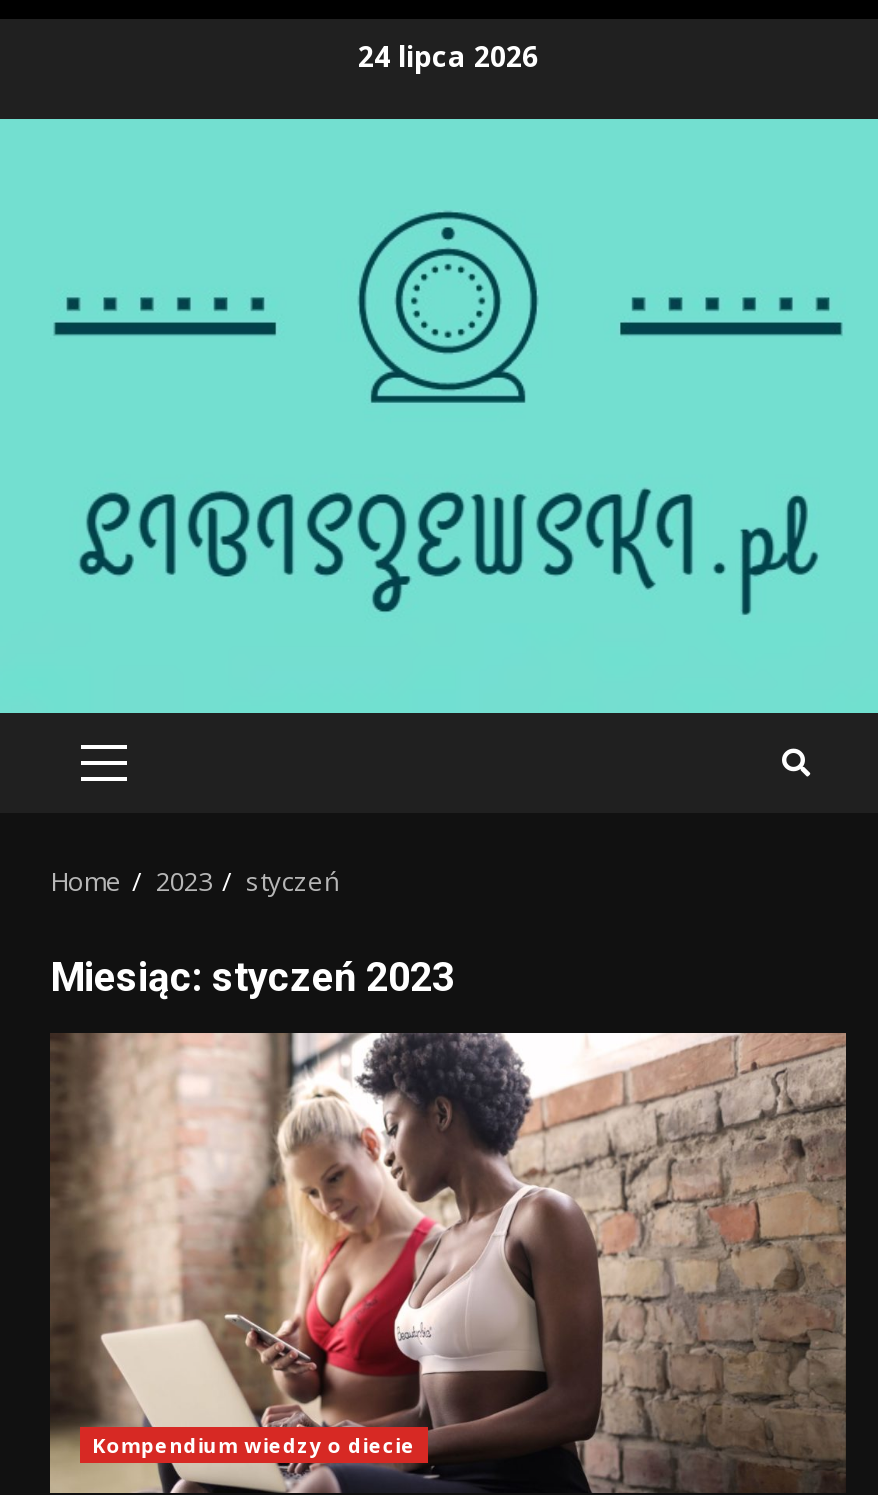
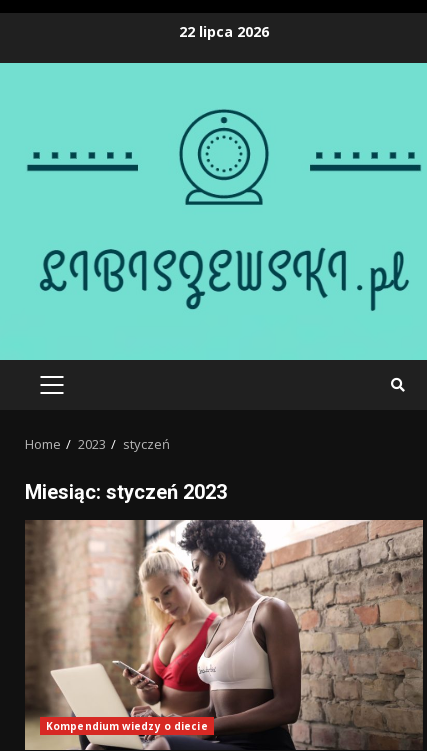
[358,36,538,74] 24 lipca 2026 -> [179,21,269,40] 22 lipca 2026

